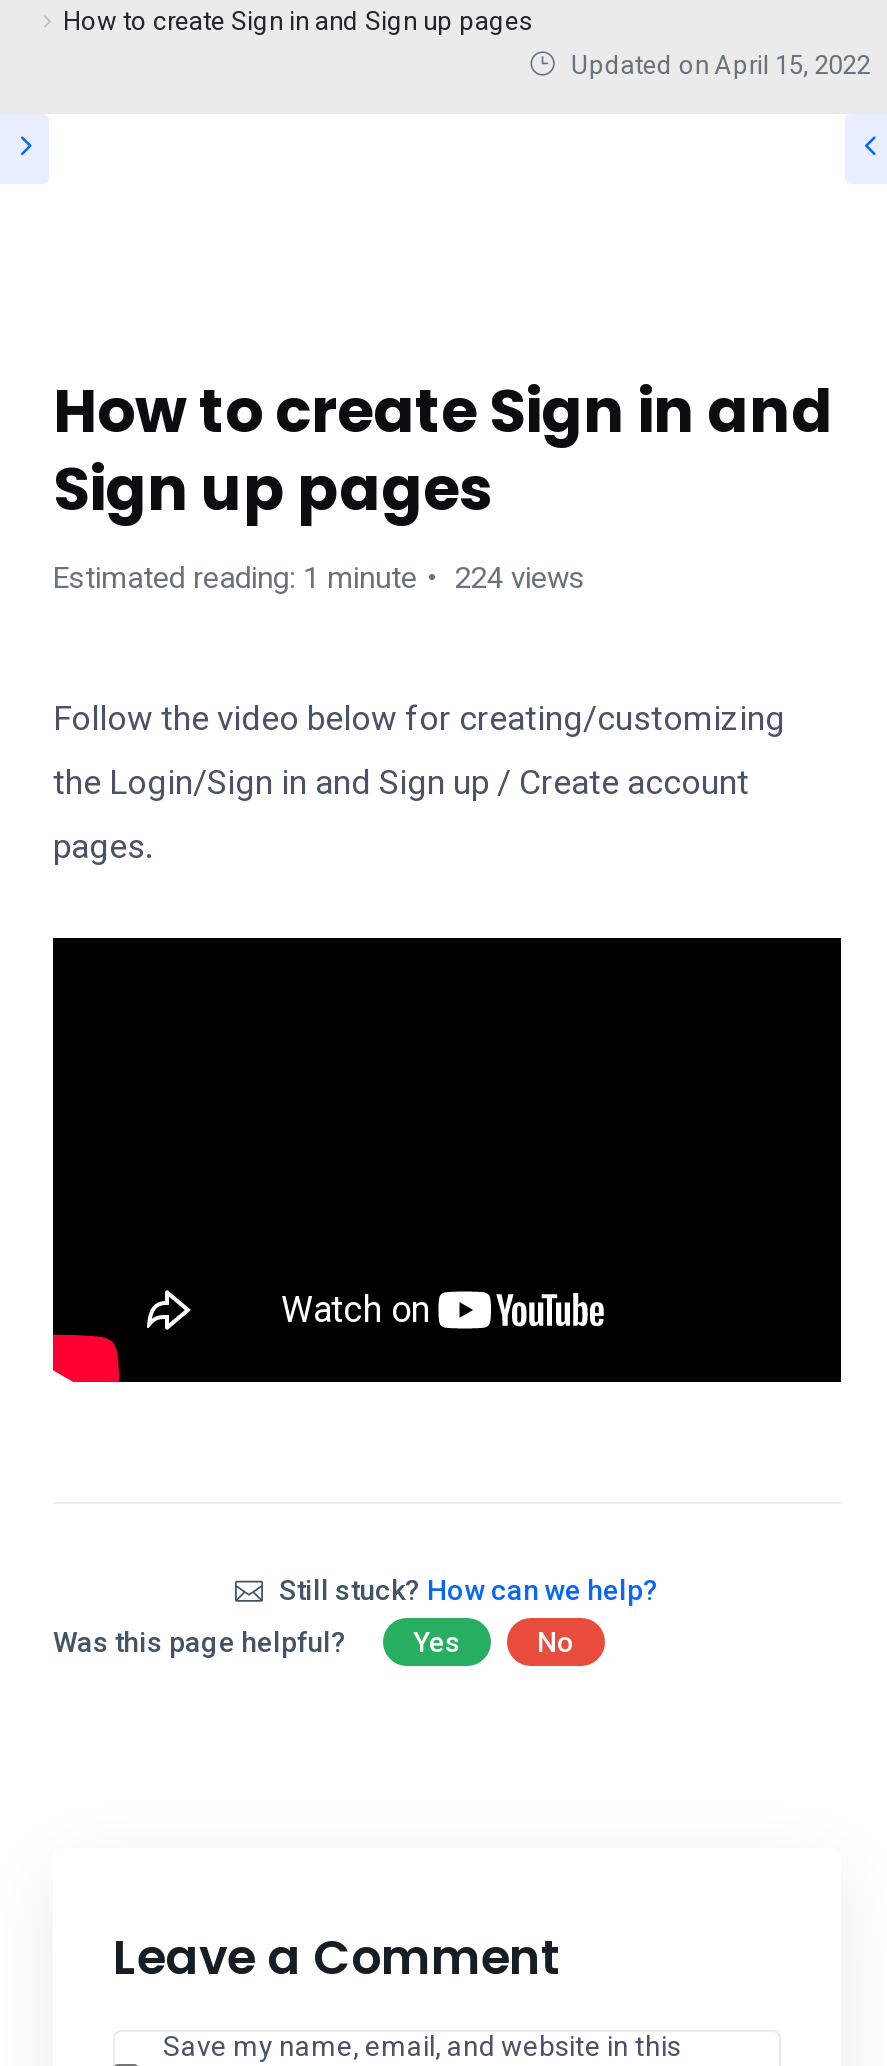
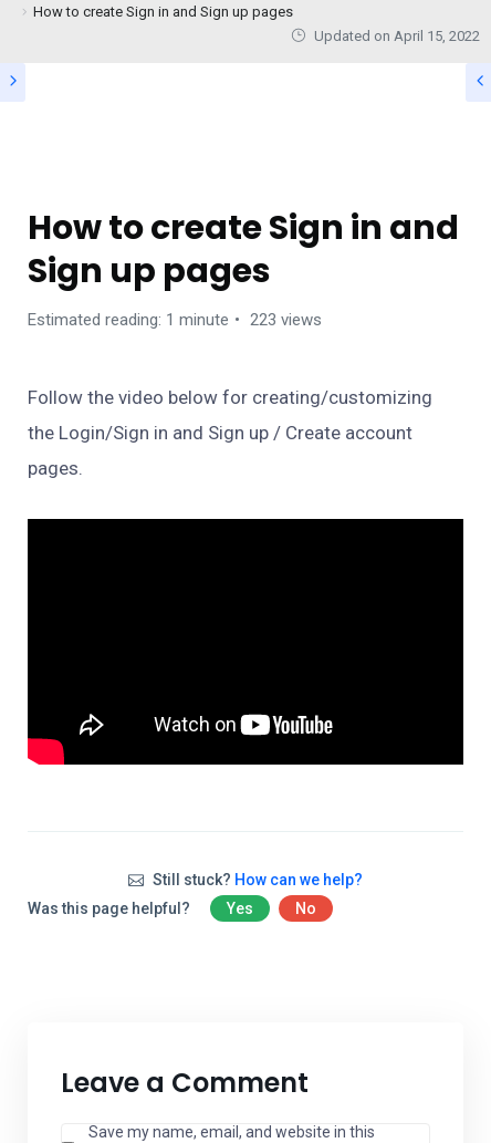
[53,560,585,596] Estimated reading: 1 minute 224 views -> [28,310,322,330] Estimated reading: 1 minute 223 views

